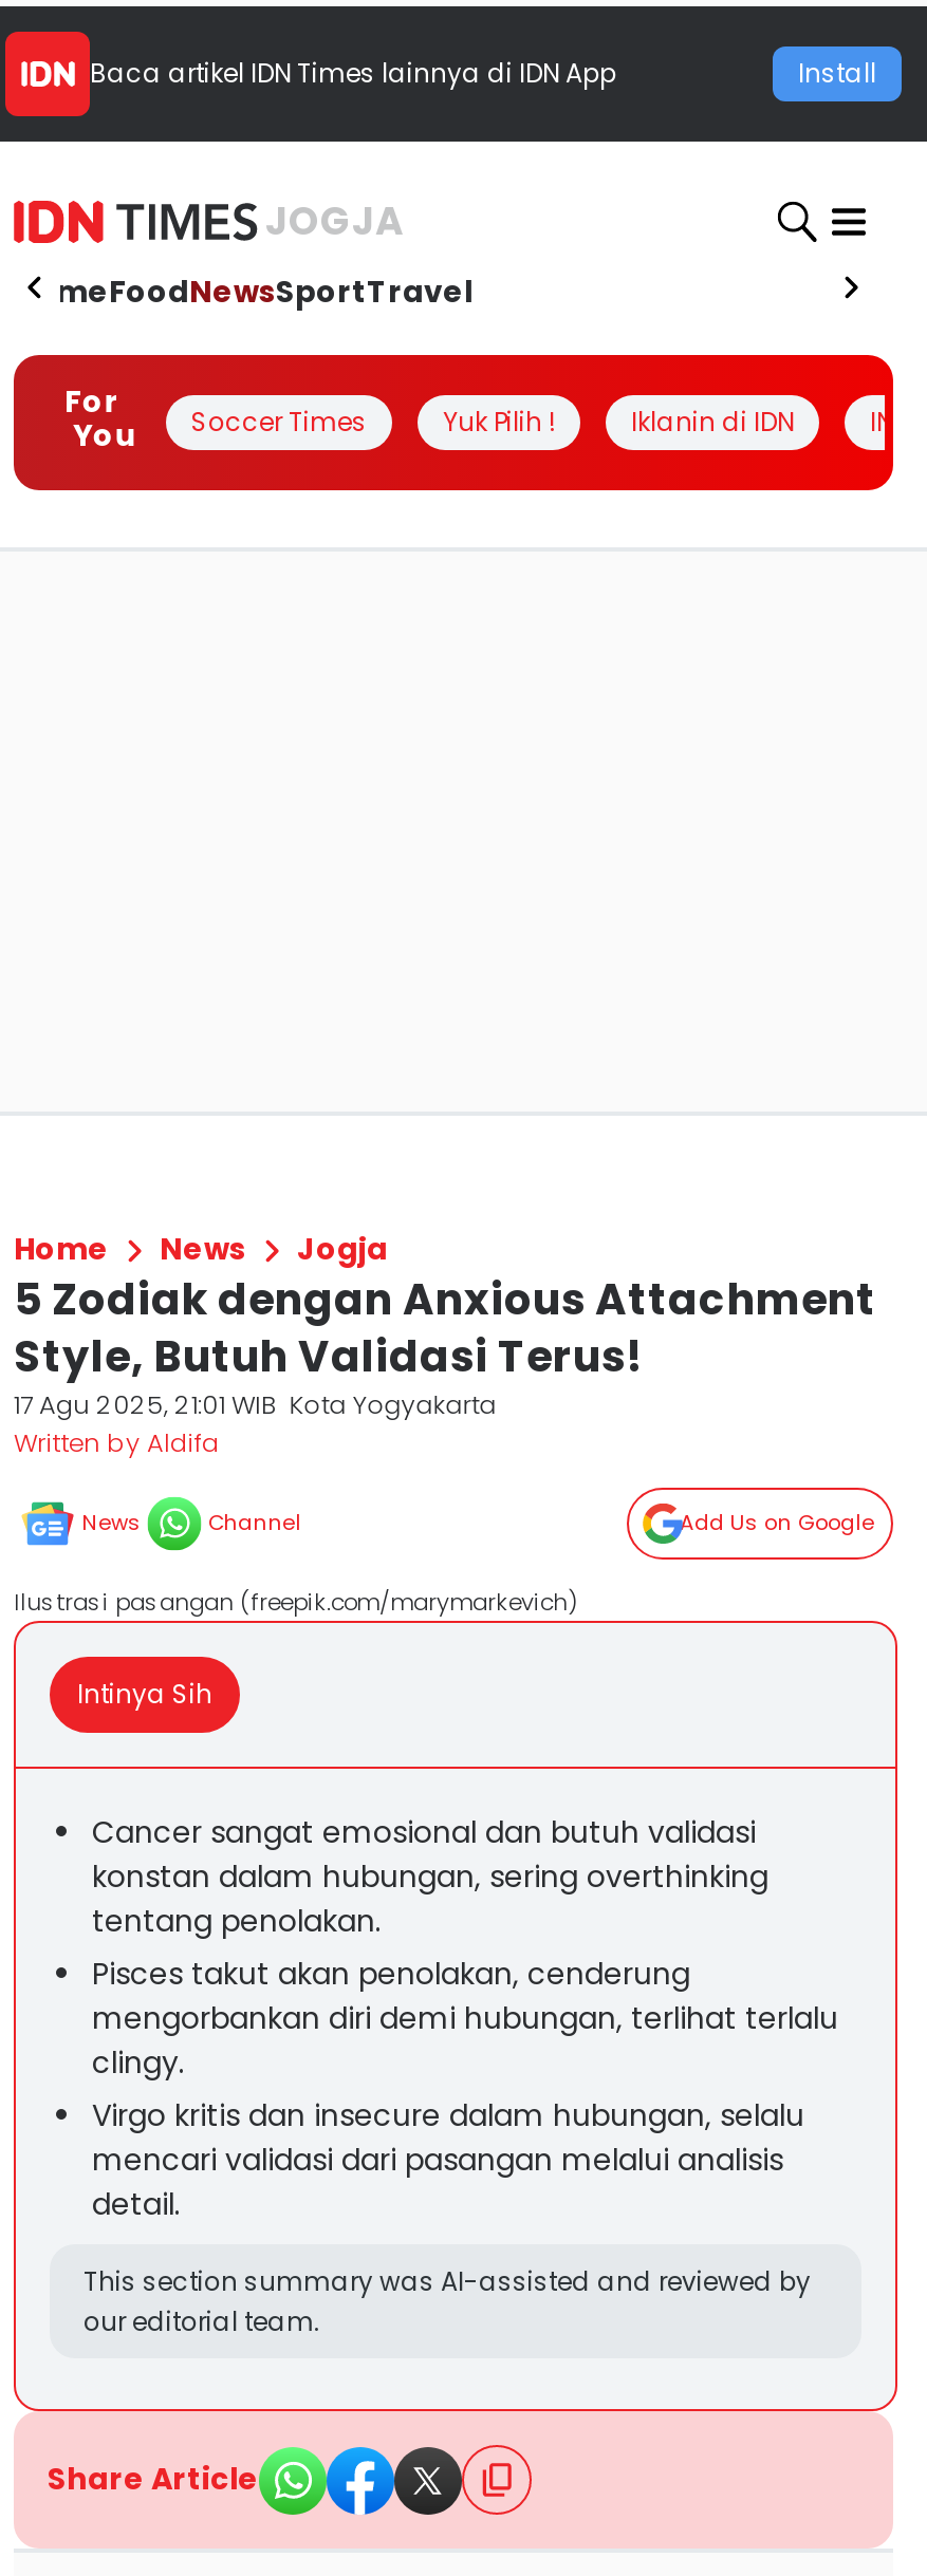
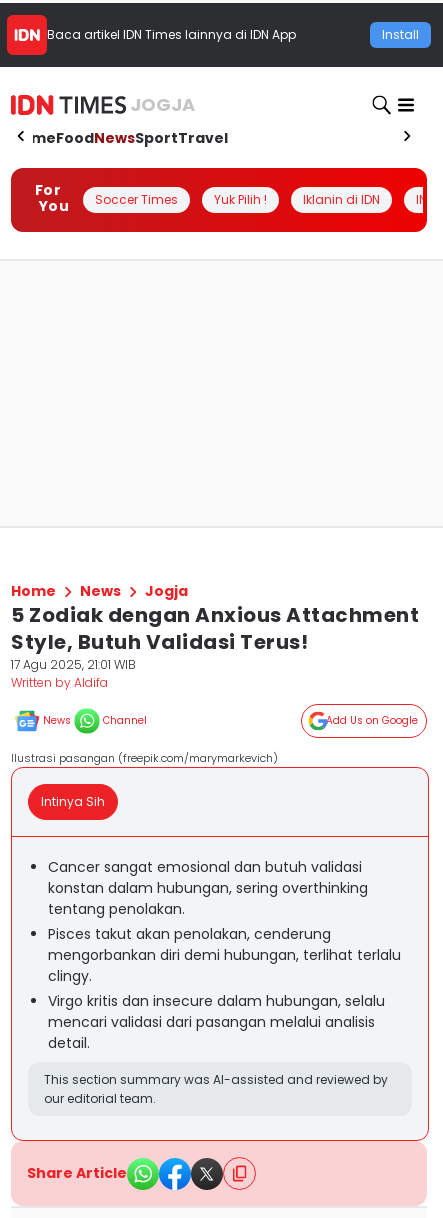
[14,1386,496,1422] 17 Agu 2025, 21:01 WIB Kota Yogyakarta -> [11,656,136,673] 17 Agu 2025, 21:01 WIB

